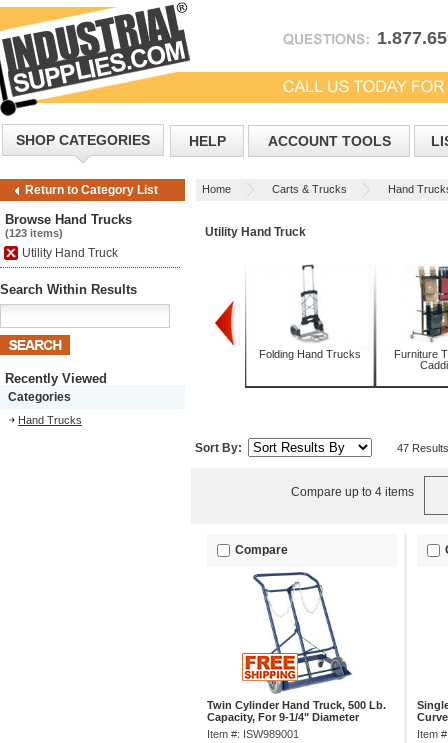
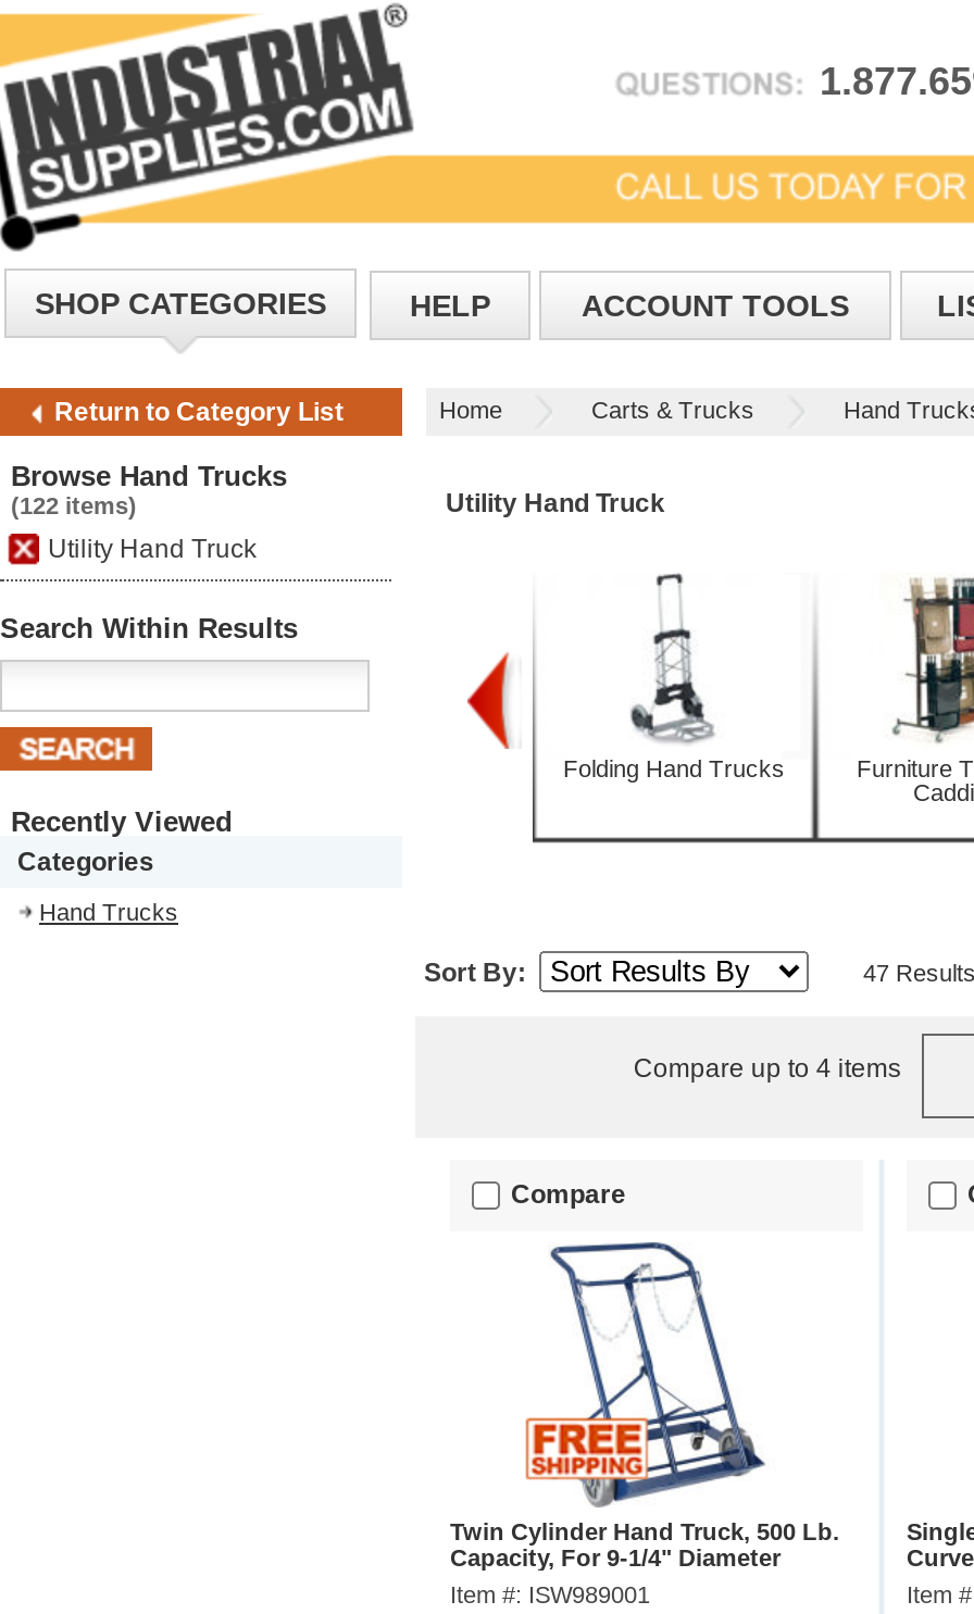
[5,227,63,239] (123 items) -> [11,492,137,518] (122 items)

